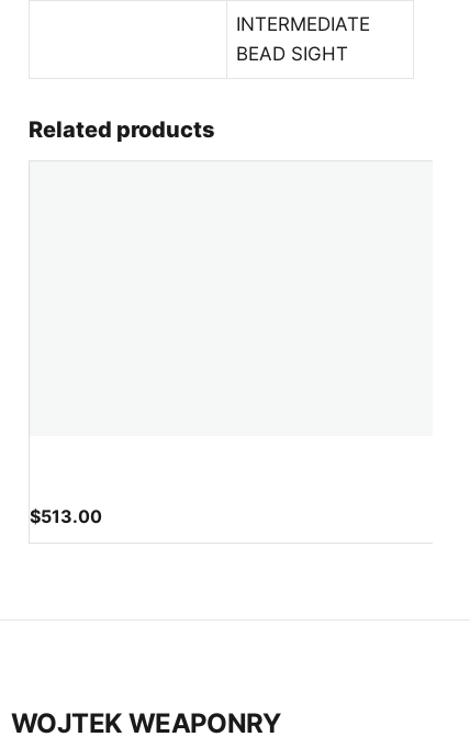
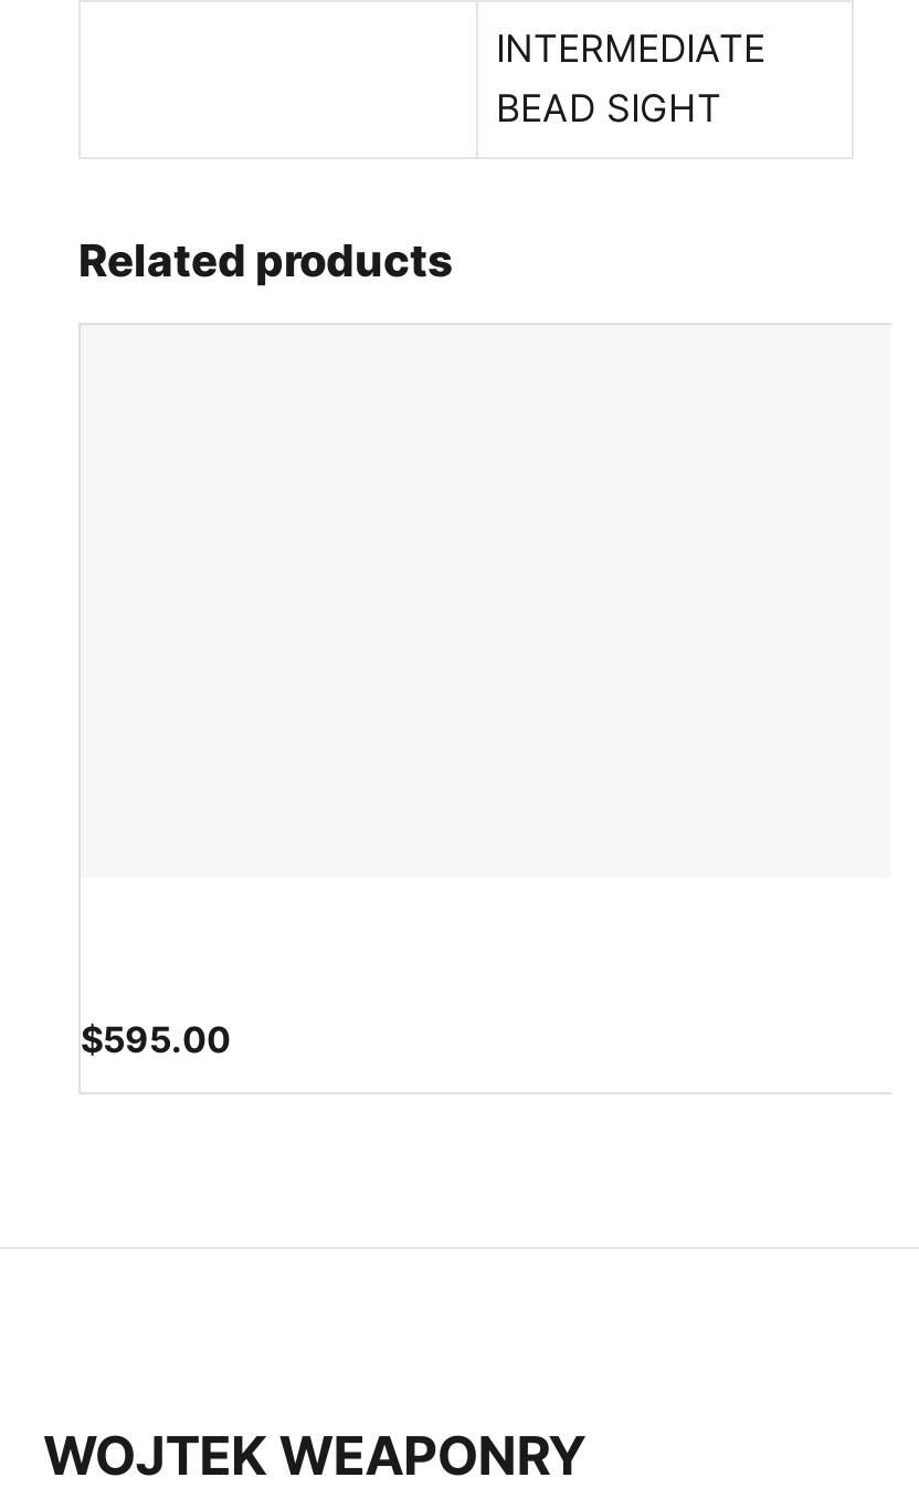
[30,505,102,527] $513.00 -> [81,1016,231,1061] $595.00

